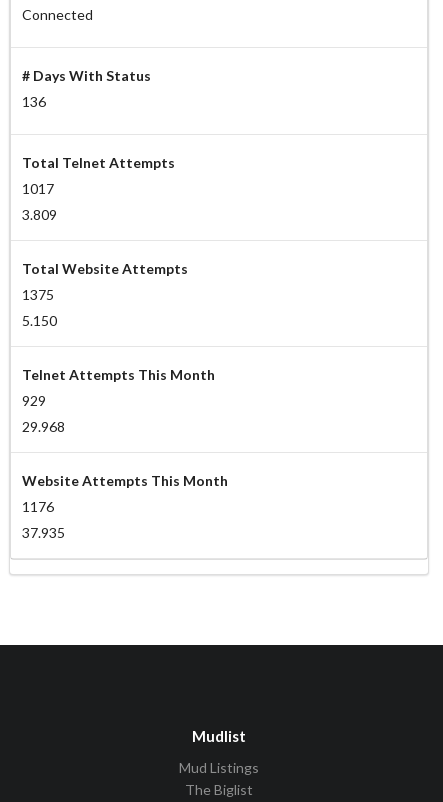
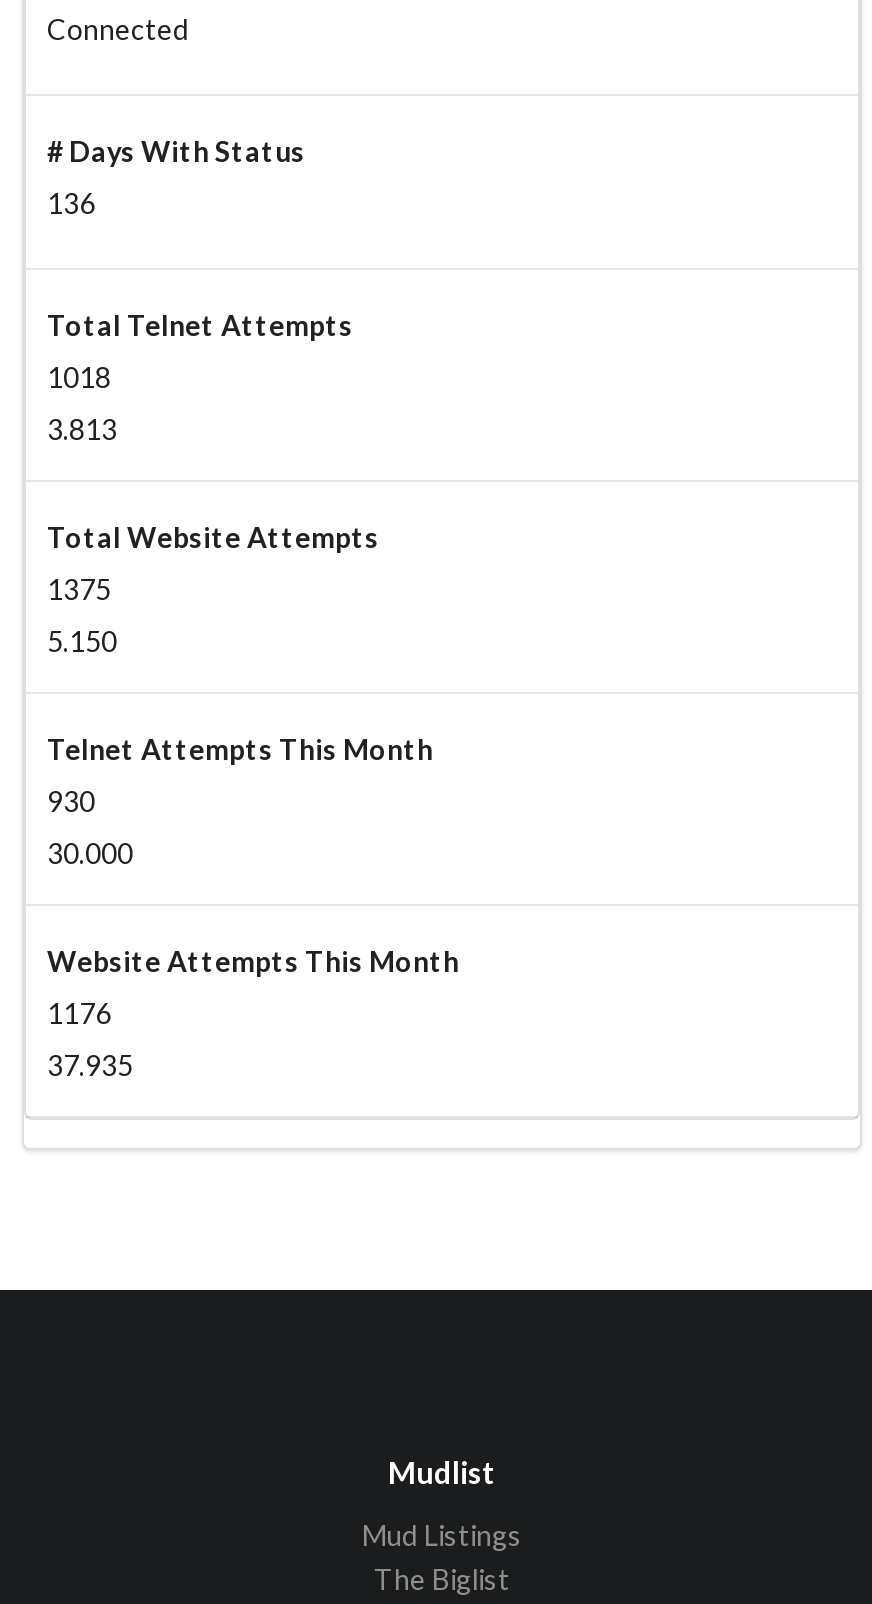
[21,180,53,197] 1017 -> [47,360,111,394] 1018
[21,206,56,223] 3.809 -> [47,412,117,446] 3.813
[21,392,45,409] 929 -> [47,784,95,818] 930
[21,418,64,435] 29.968 -> [47,836,133,870] 30.000

